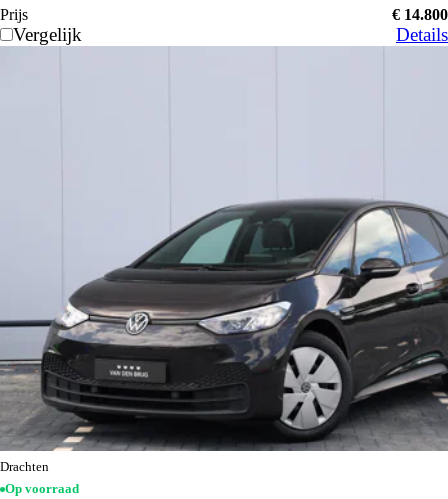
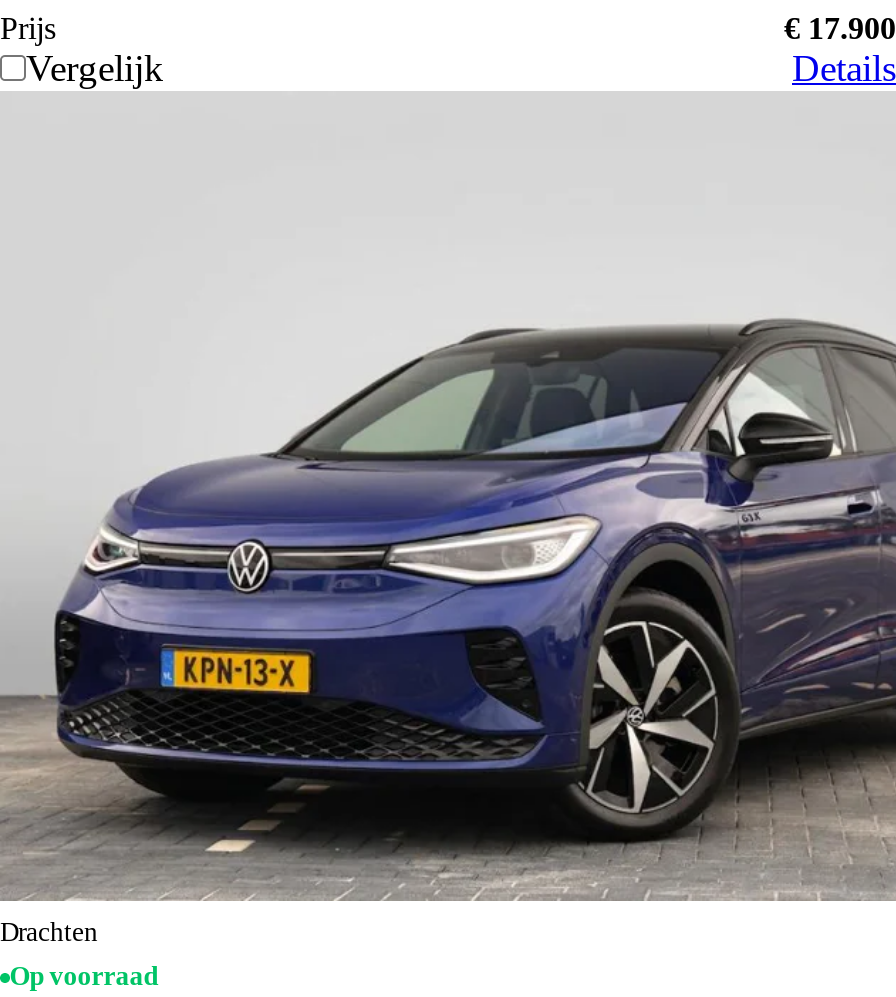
[392,6,448,23] € 14.800 -> [784,10,896,44] € 17.900
[3,160,445,451] [image] -> [6,317,890,901] [image]

